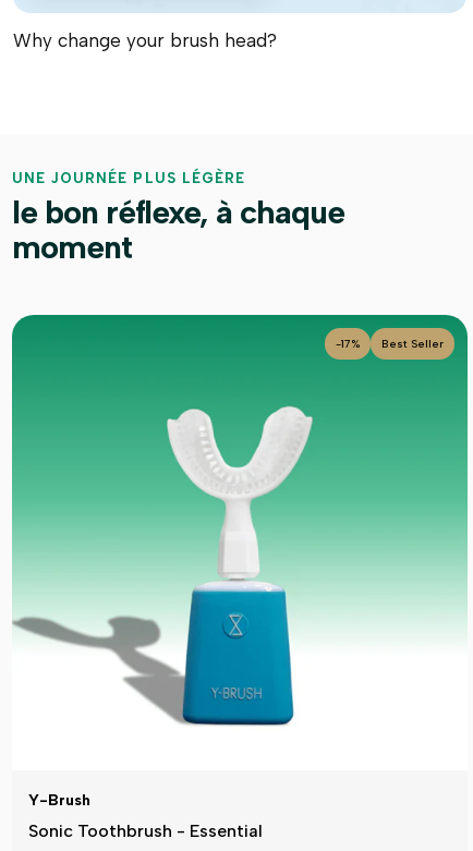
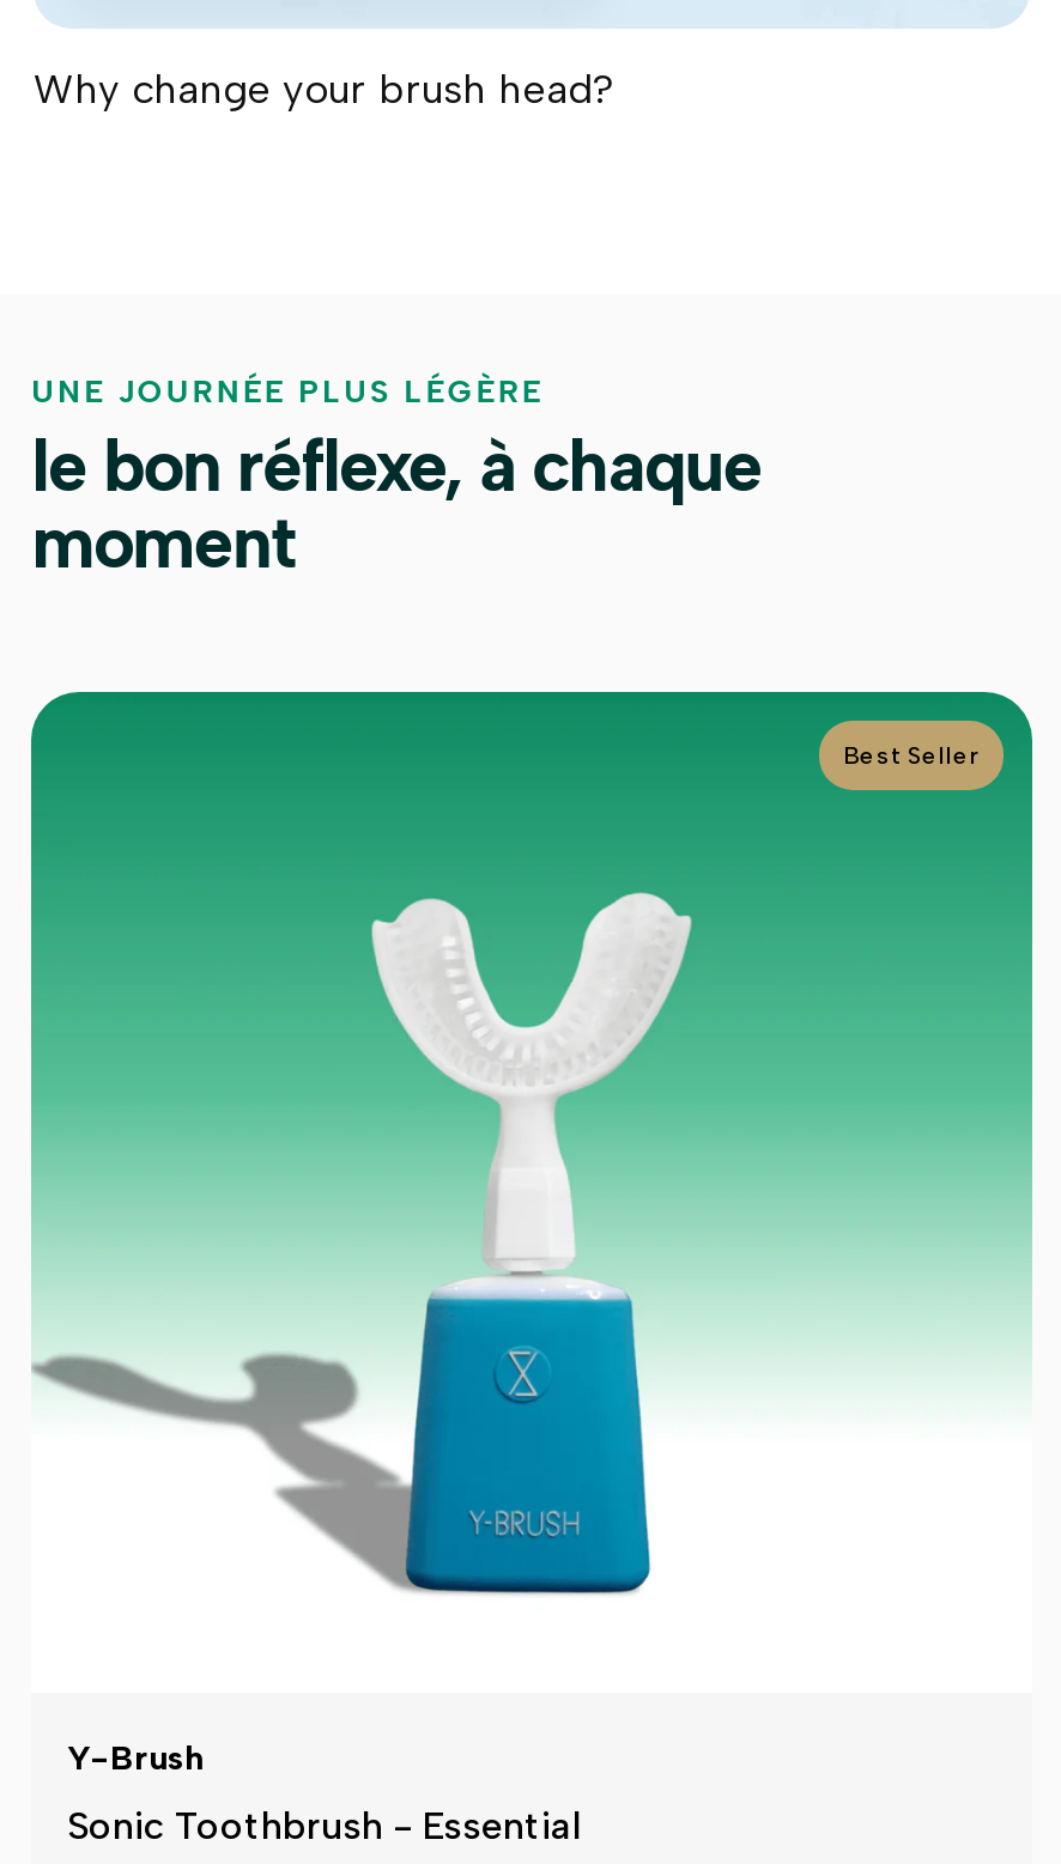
[336,336,360,350] -17% -> none

